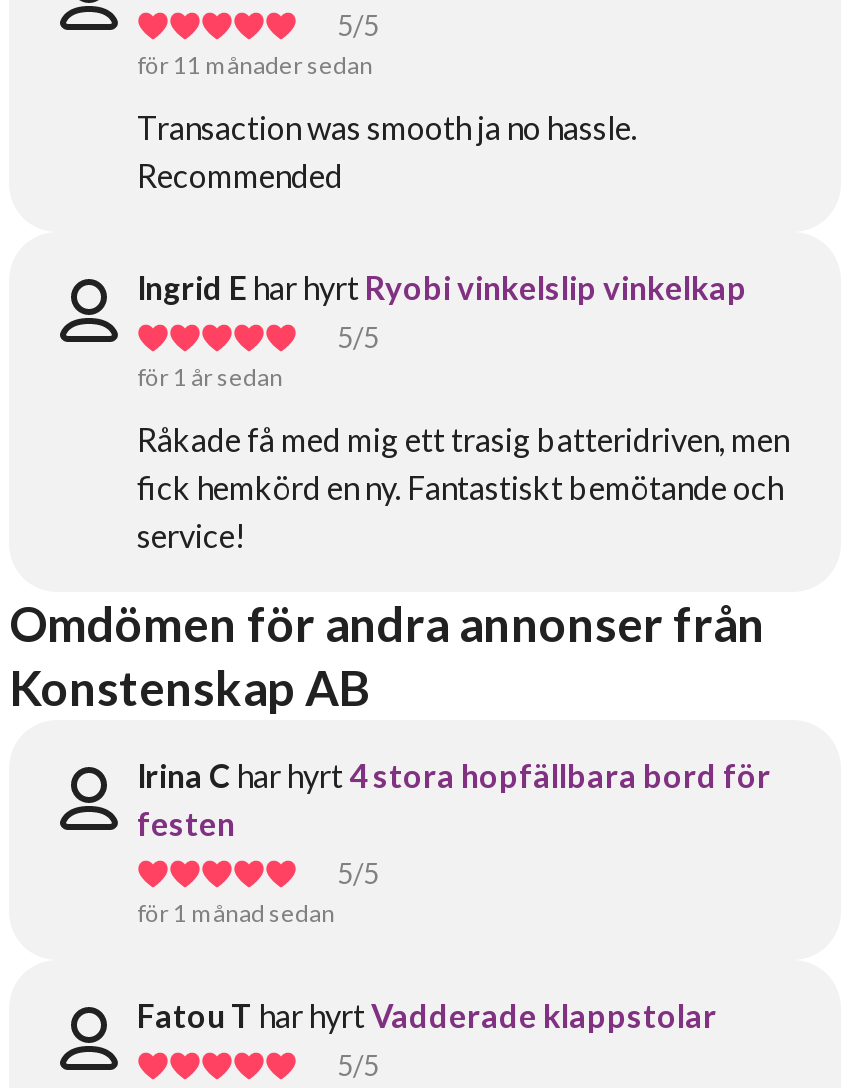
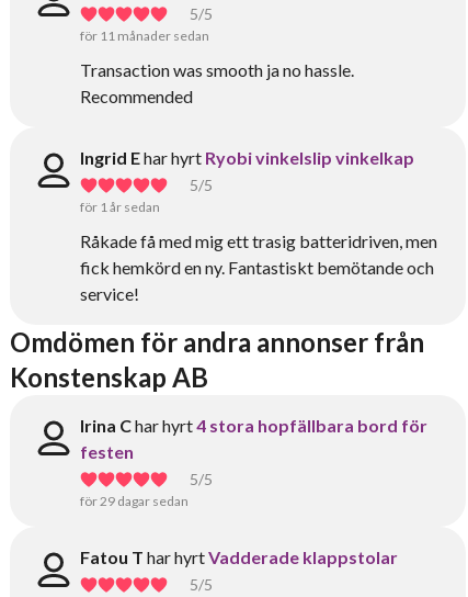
[137,898,335,928] för 1 månad sedan -> [80,493,189,509] för 29 dagar sedan

